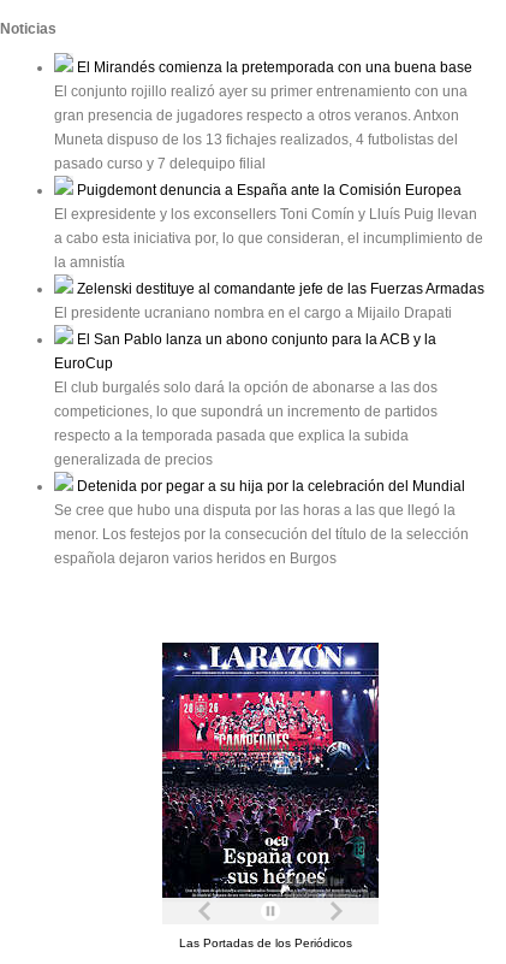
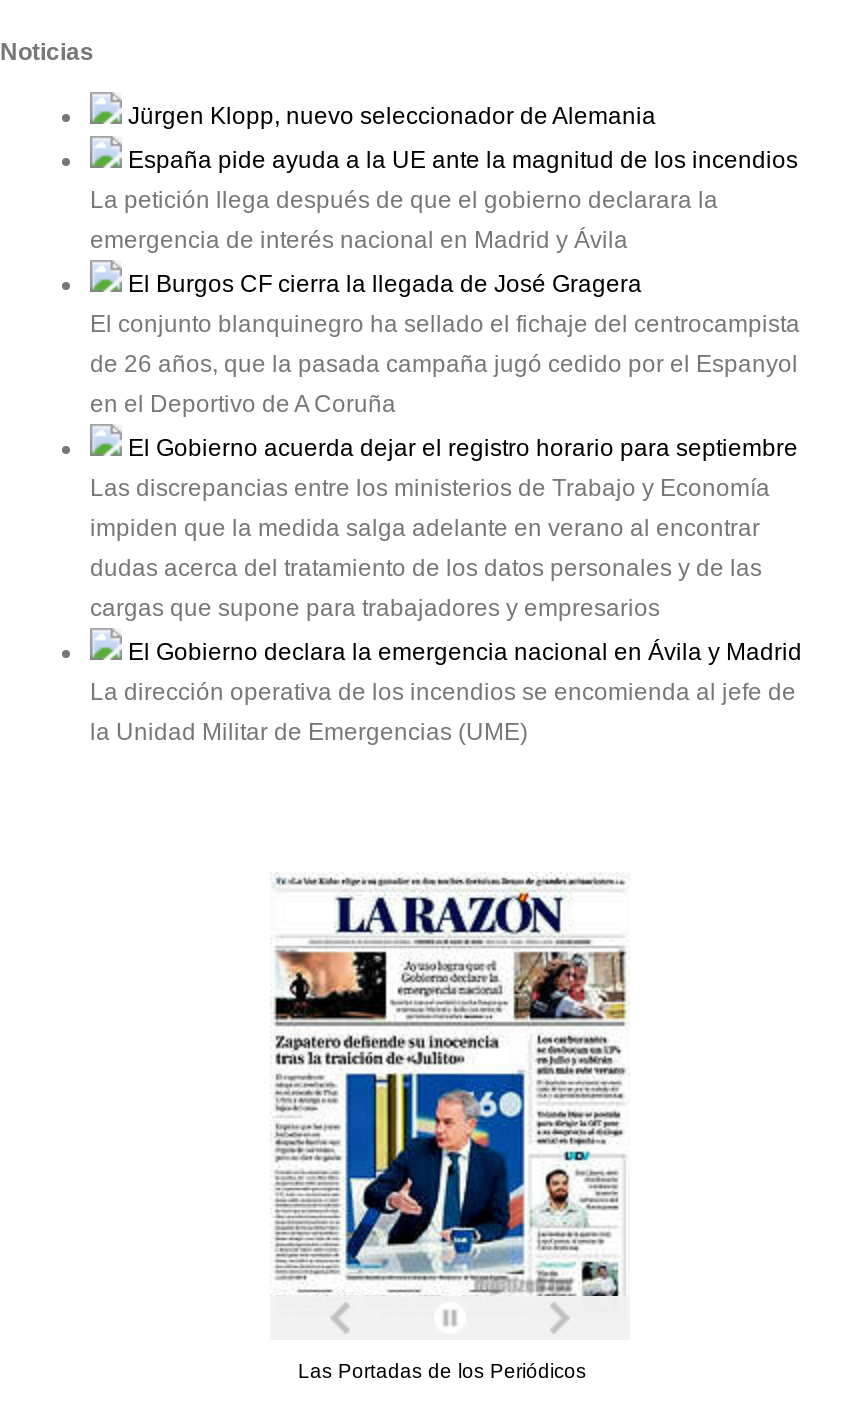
[54,58,472,172] El Mirandés comienza la pretemporada con una buena base | El conjunto rojillo realizó ayer su primer entrenamiento con una | gran presencia de jugadores respecto a otros veranos. Antxon | Muneta dispuso de los 13 fichajes realizados, 4 futbolistas del | pasado curso y 7 delequipo filial -> [122,101,656,129] Jürgen Klopp, nuevo seleccionador de Alemania
[54,181,483,270] Puigdemont denuncia a España ante la Comisión Europea | El expresidente y los exconsellers Toni Comín y Lluís Puig llevan | a cabo esta iniciativa por, lo que consideran, el incumplimiento de | la amnistía -> [90,145,798,253] España pide ayuda a la UE ante la magnitud de los incendios | La petición llega después de que el gobierno declarara la | emergencia de interés nacional en Madrid y Ávila
[54,280,484,321] Zelenski destituye al comandante jefe de las Fuerzas Armadas | El presidente ucraniano nombra en el cargo a Mijailo Drapati -> [90,269,800,417] El Burgos CF cierra la llegada de José Gragera | El conjunto blanquinegro ha sellado el fichaje del centrocampista | de 26 años, que la pasada campaña jugó cedido por el Espanyol | en el Deportivo de A Coruña
[54,330,437,468] El San Pablo lanza un abono conjunto para la ACB y la | EuroCup | El club burgalés solo dará la opción de abonarse a las dos | competiciones, lo que supondrá un incremento de partidos | respecto a la temporada pasada que explica la subida | generalizada de precios -> [90,433,798,621] El Gobierno acuerda dejar el registro horario para septiembre | Las discrepancias entre los ministerios de Trabajo y Economía | impiden que la medida salga adelante en verano al encontrar | dudas acerca del tratamiento de los datos personales y de las | cargas que supone para trabajadores y empresarios
[54,477,469,566] Detenida por pegar a su hija por la celebración del Mundial | Se cree que hubo una disputa por las horas a las que llegó la | menor. Los festejos por la consecución del título de la selección | española dejaron varios heridos en Burgos -> [90,637,802,745] El Gobierno declara la emergencia nacional en Ávila y Madrid | La dirección operativa de los incendios se encomienda al jefe de | la Unidad Militar de Emergencias (UME)
[161,641,380,899] [image] -> [270,938,630,1296] [image]

